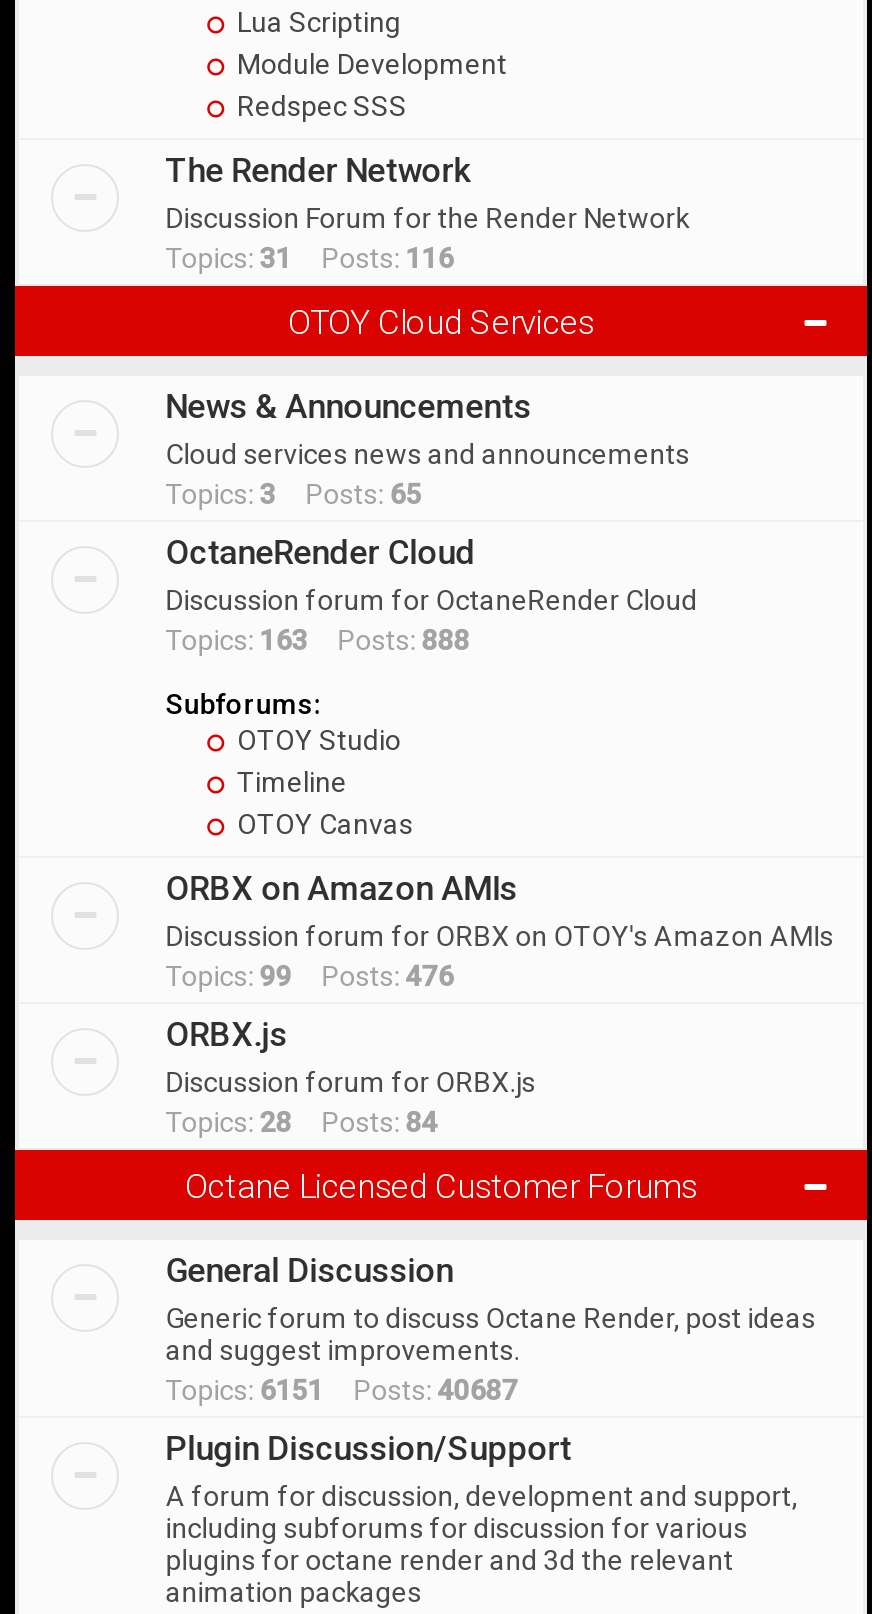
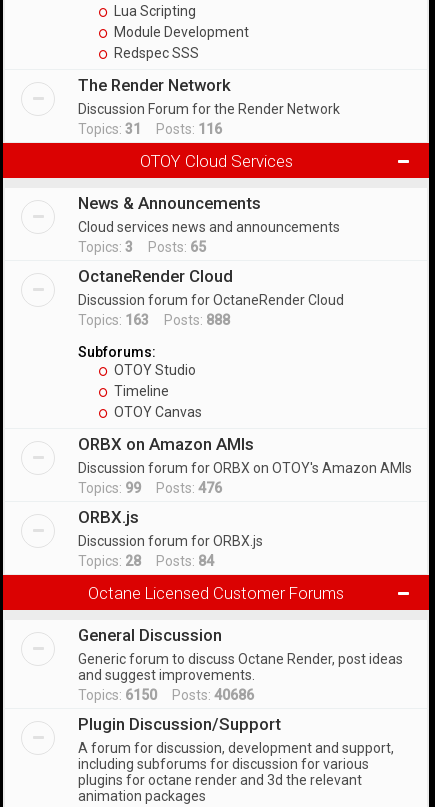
[165,1374,517,1406] Topics: 6151 Posts: 40687 -> [78,687,254,703] Topics: 6150 Posts: 40686

